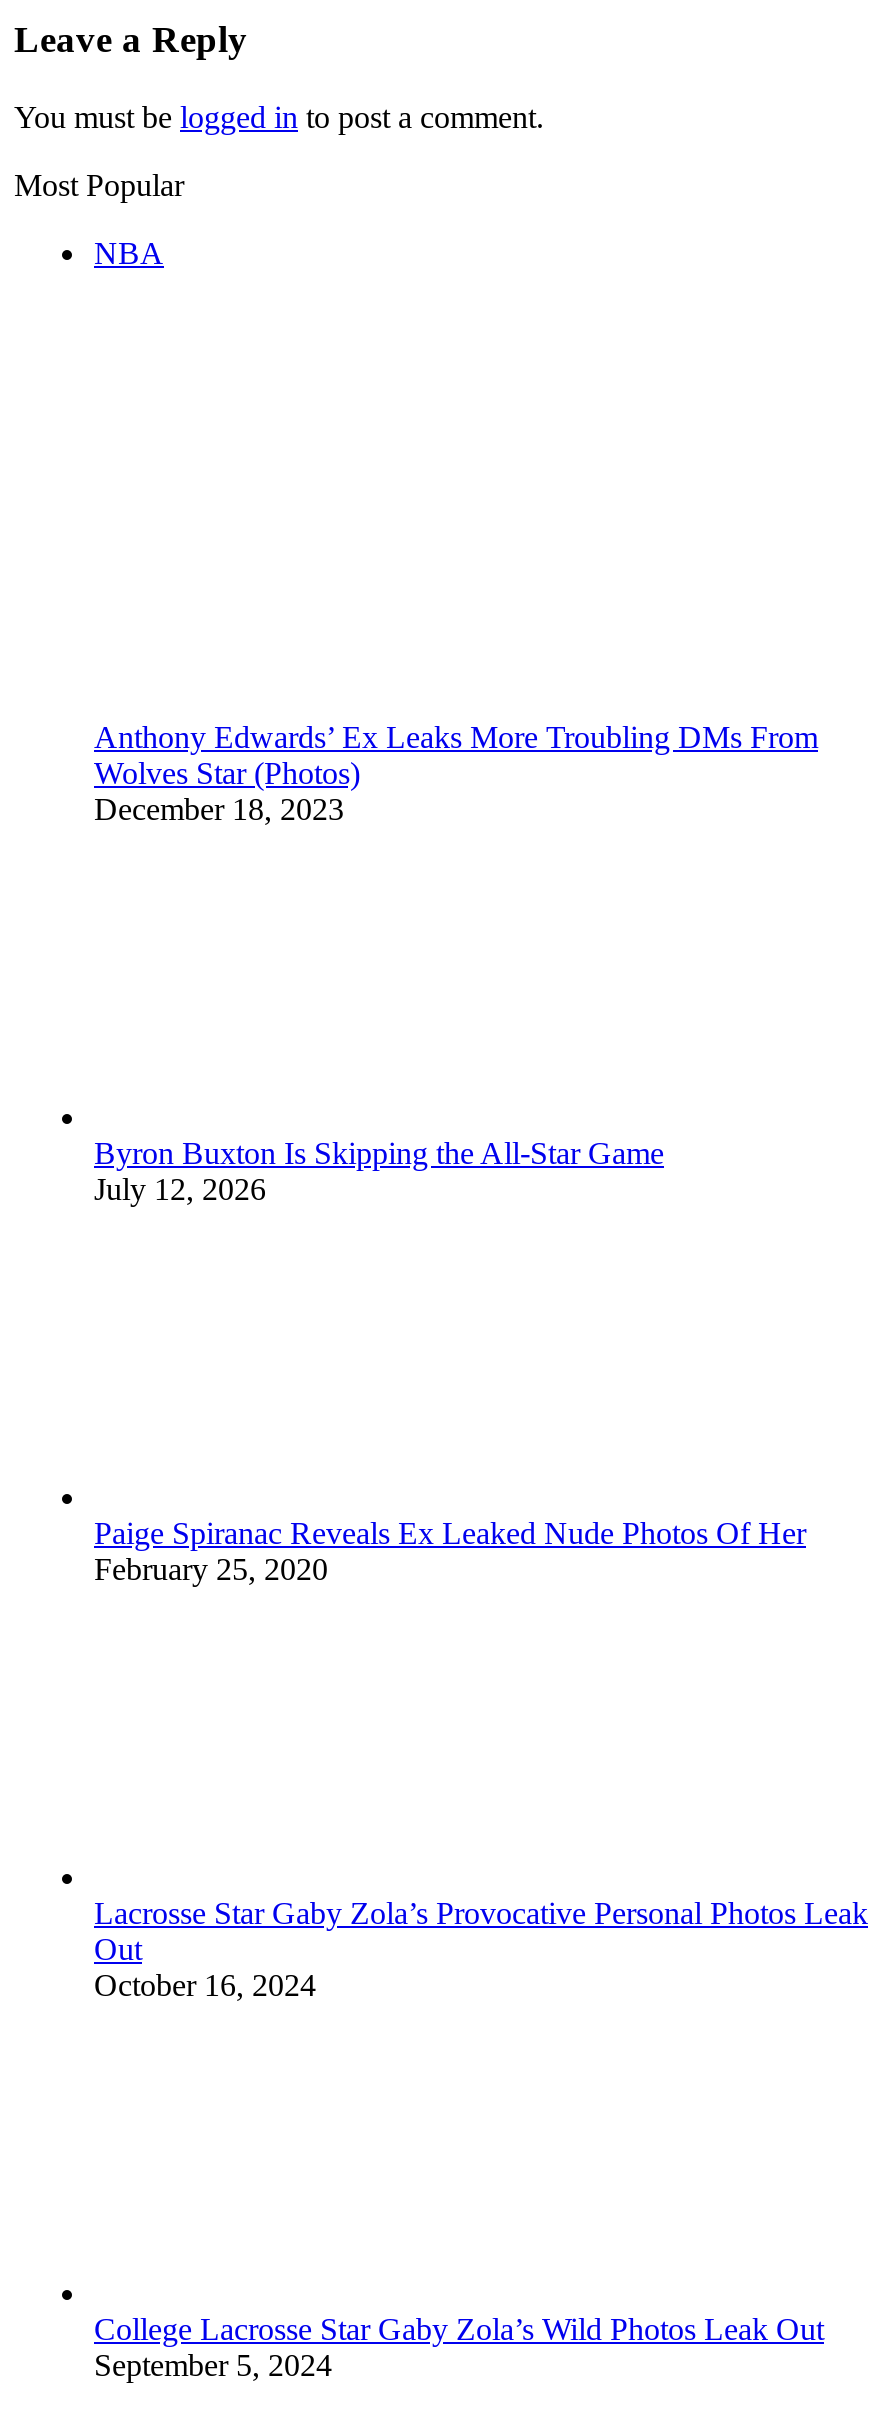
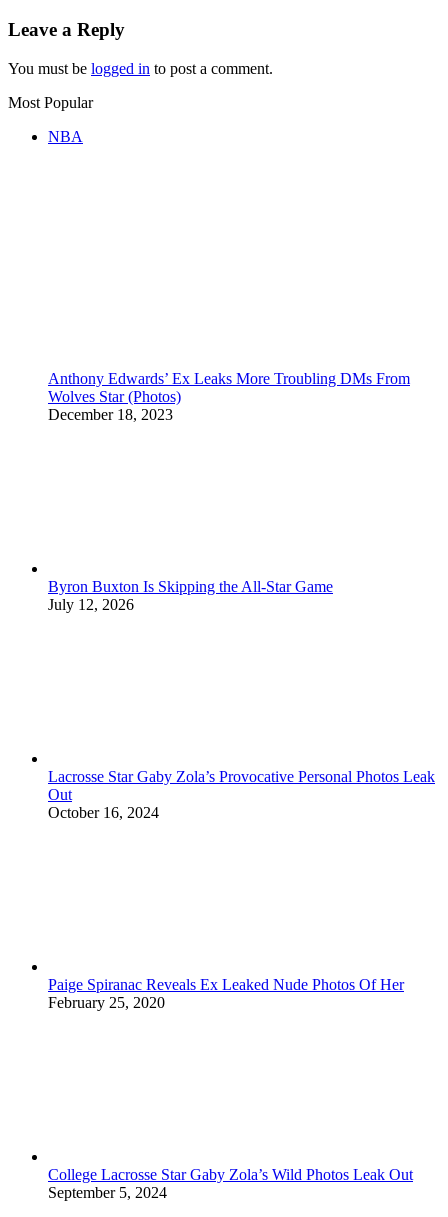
moved [94,1515,806,1585] -> [48,976,404,1011]: Paige Spiranac Reveals Ex Leaked Nude Photos Of Her | February 25, 2020
moved [94,1895,868,2001] -> [48,768,435,821]: Lacrosse Star Gaby Zola’s Provocative Personal Photos Leak | Out | October 16, 2024

